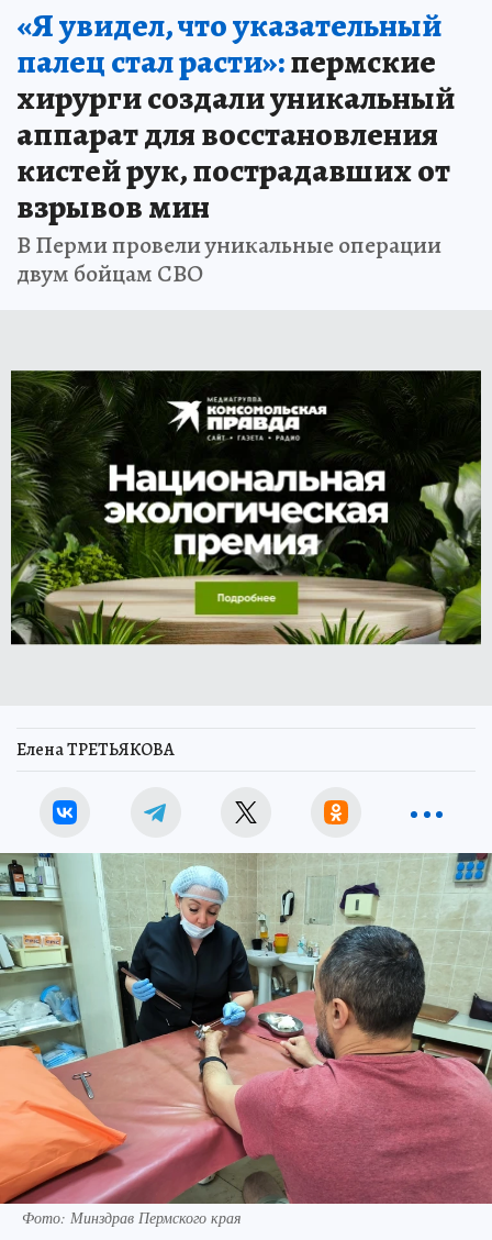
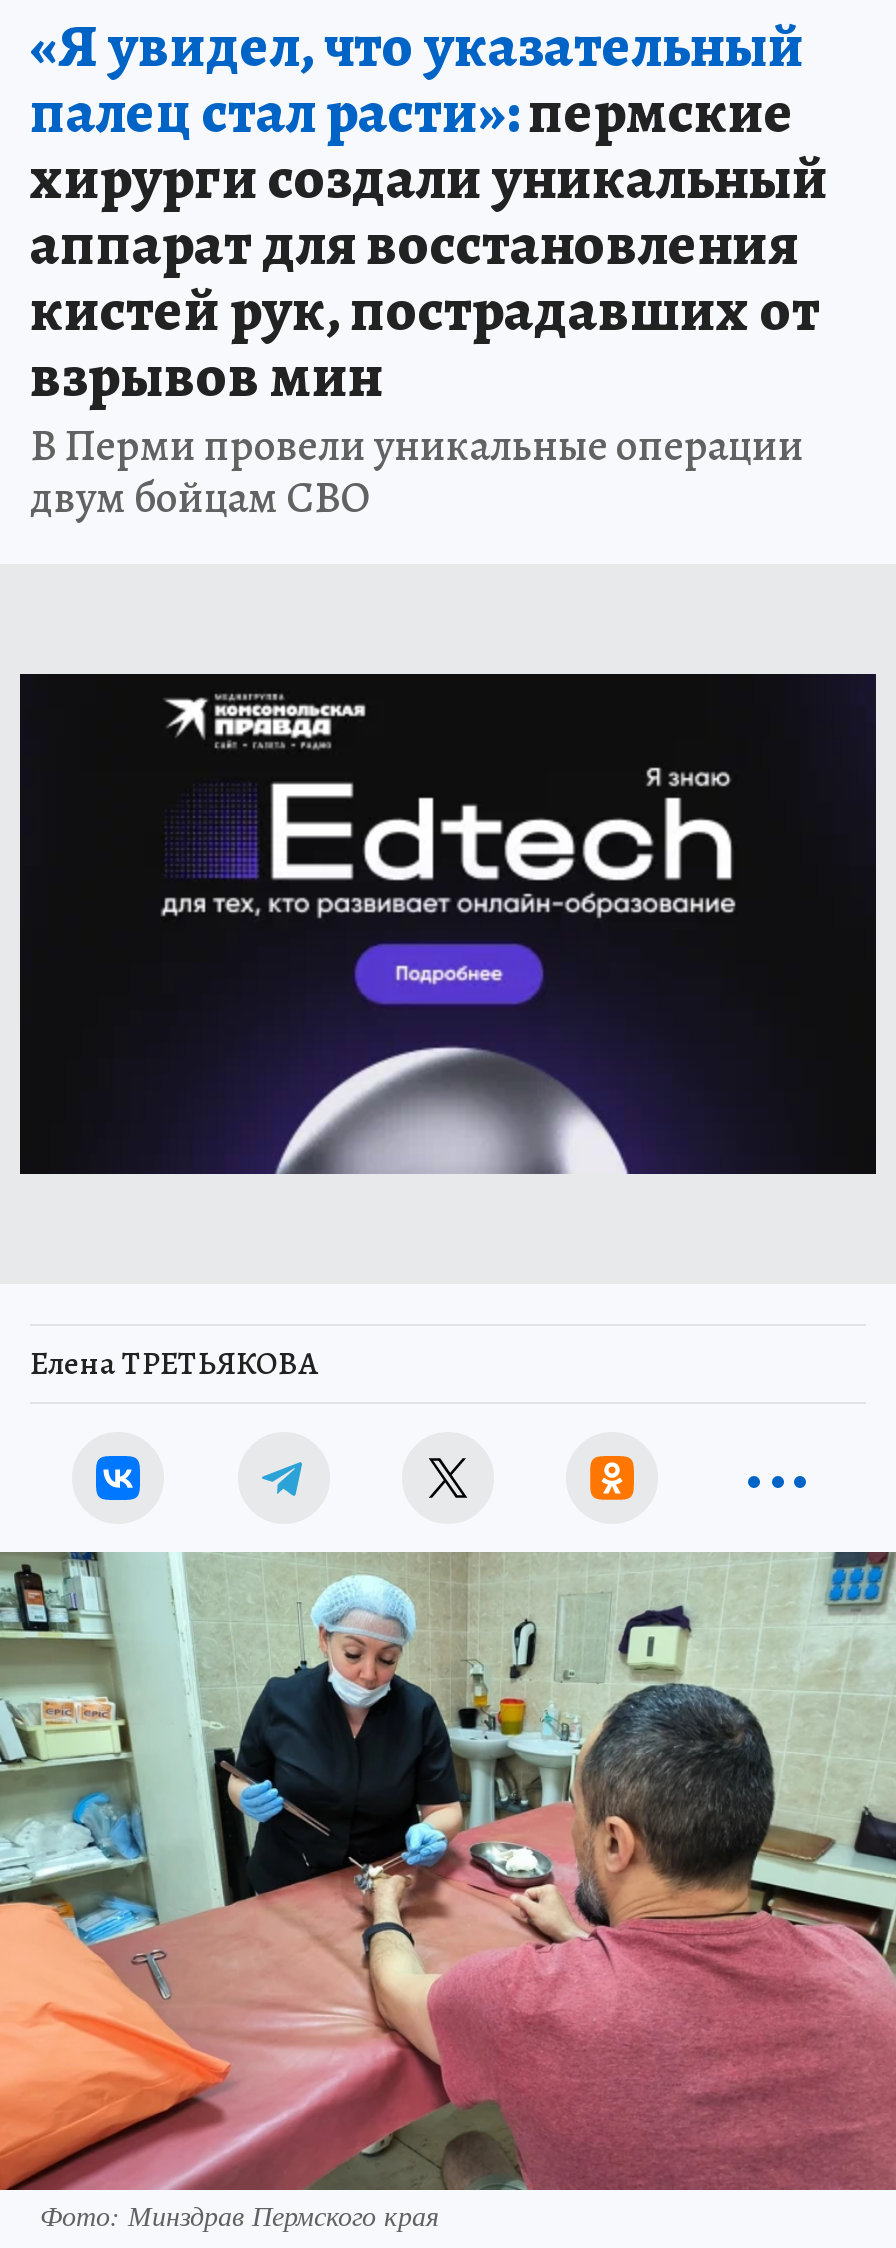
[10,370,482,645] [image] -> [18,672,878,1176] [image]

